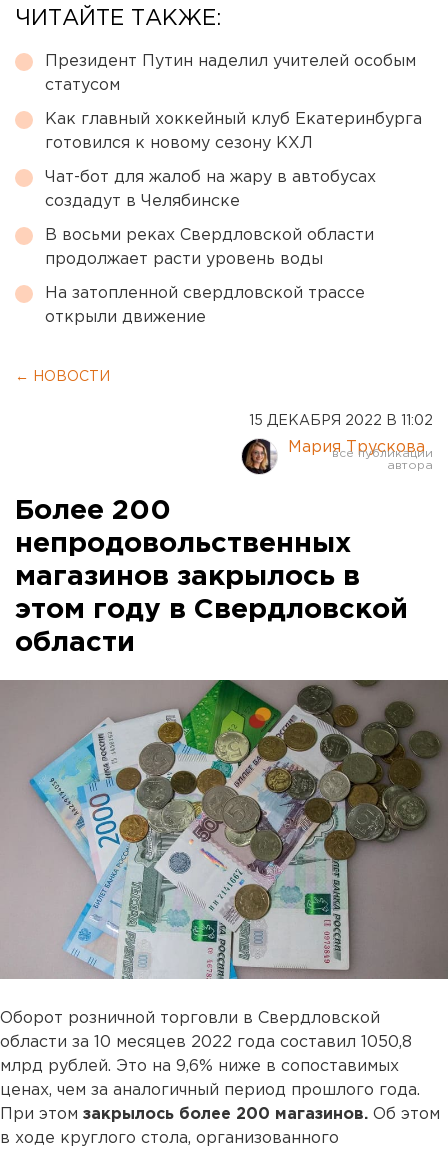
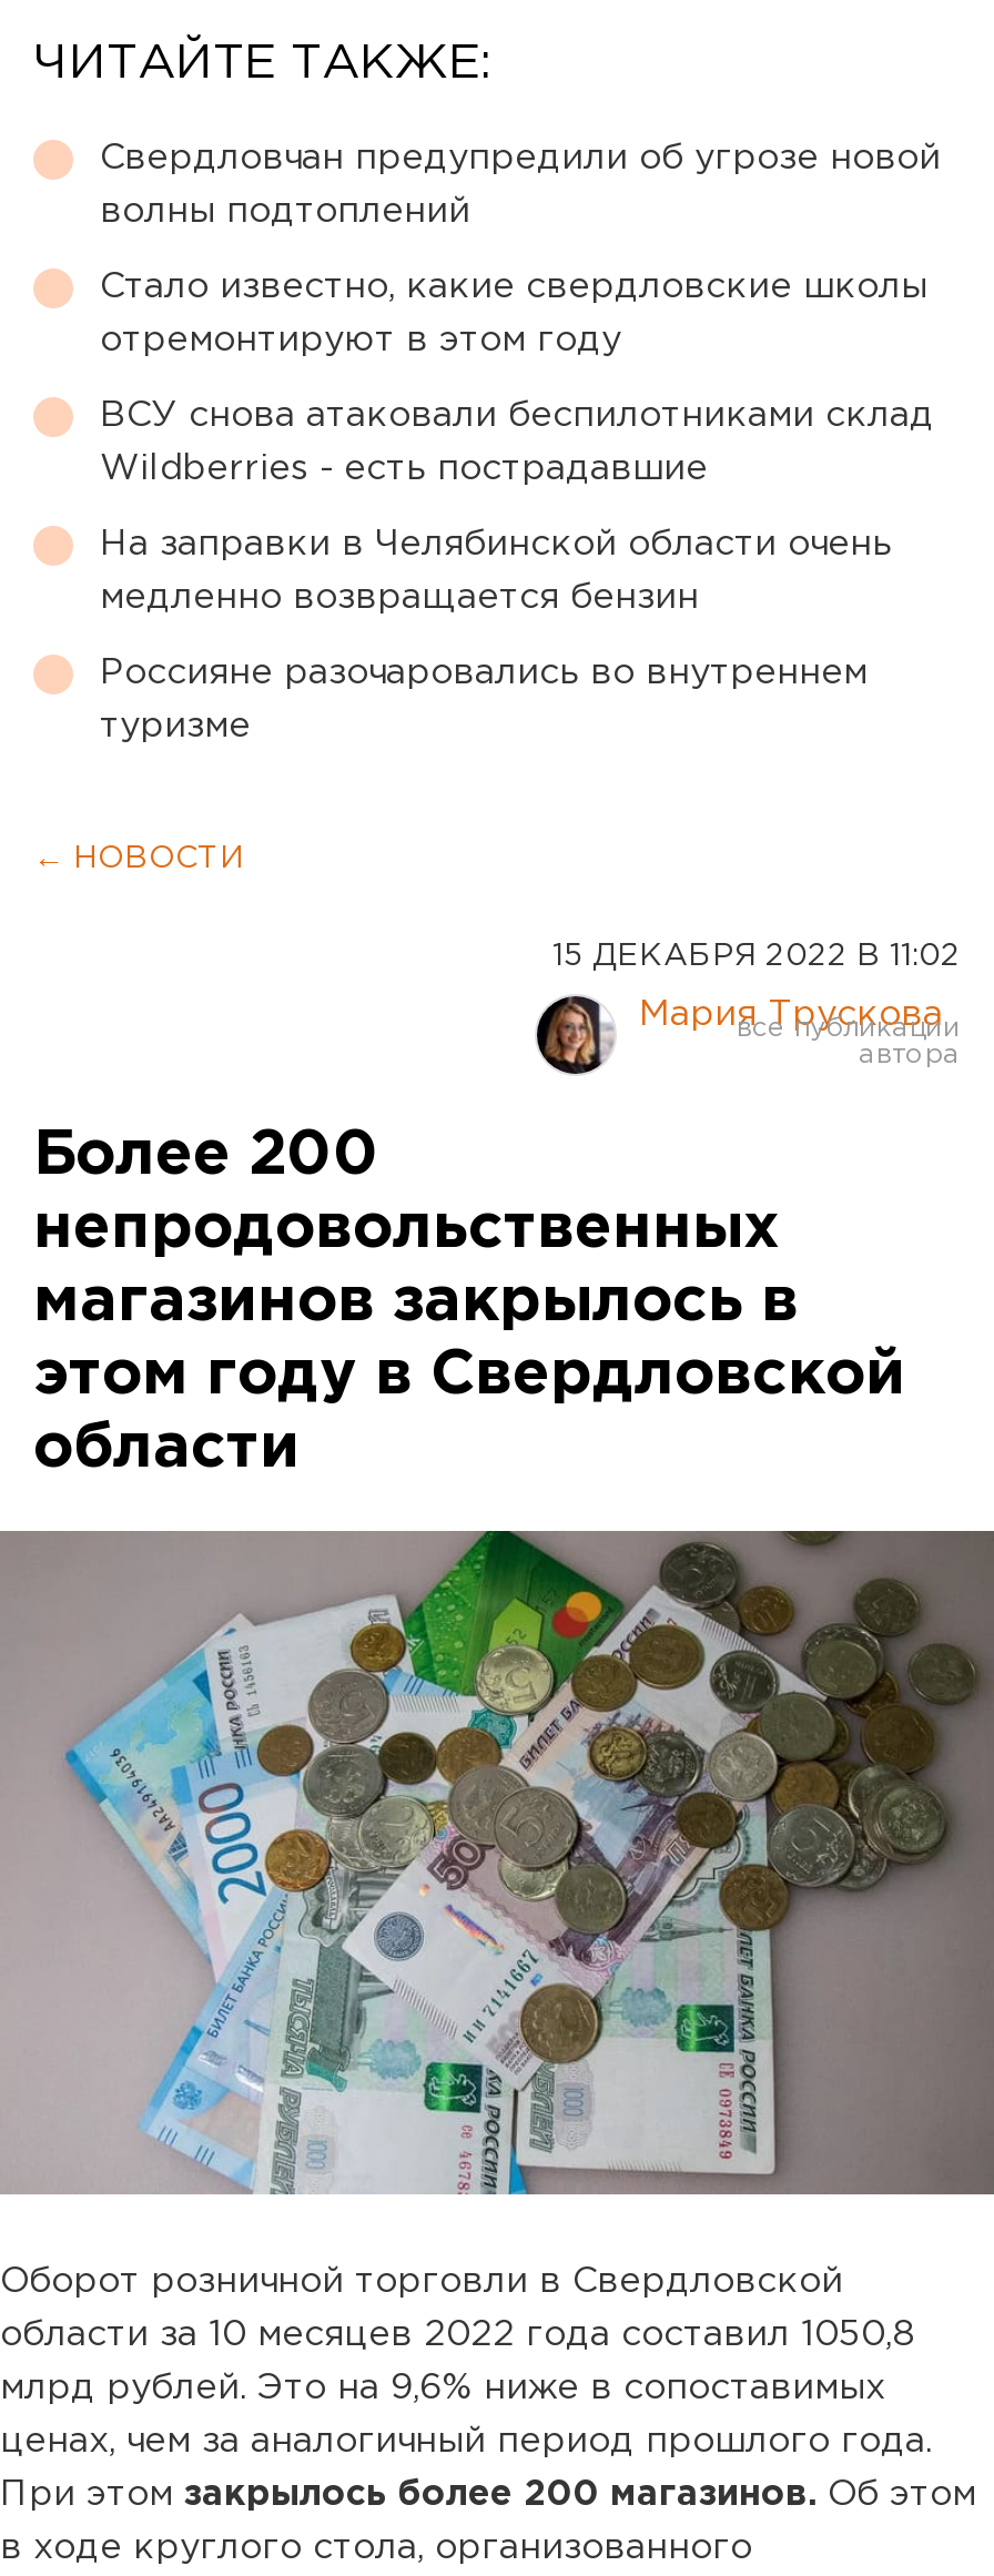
[45,54,416,69] Президент Путин наделил учителей особым -> [100,143,941,176] Свердловчан предупредили об угрозе новой
[45,78,120,93] статусом -> [100,196,470,230] волны подтоплений
[45,112,422,127] Как главный хоккейный клуб Екатеринбурга -> [100,272,927,305] Стало известно, какие свердловские школы
[45,136,313,151] готовился к новому сезону КХЛ -> [100,325,621,358] отремонтируют в этом году
[45,170,376,185] Чат-бот для жалоб на жару в автобусах -> [100,400,934,434] ВСУ снова атаковали беспилотниками склад
[45,194,240,209] создадут в Челябинске -> [100,454,708,487] Wildberries - есть пострадавшие
[45,228,374,243] В восьми реках Свердловской области -> [100,529,892,562] На заправки в Челябинской области очень
[45,252,323,267] продолжает расти уровень воды -> [100,582,699,616] медленно возвращается бензин
[45,286,365,301] На затопленной свердловской трассе -> [100,658,868,691] Россияне разочаровались во внутреннем
[45,310,206,325] открыли движение -> [100,711,251,744] туризме

